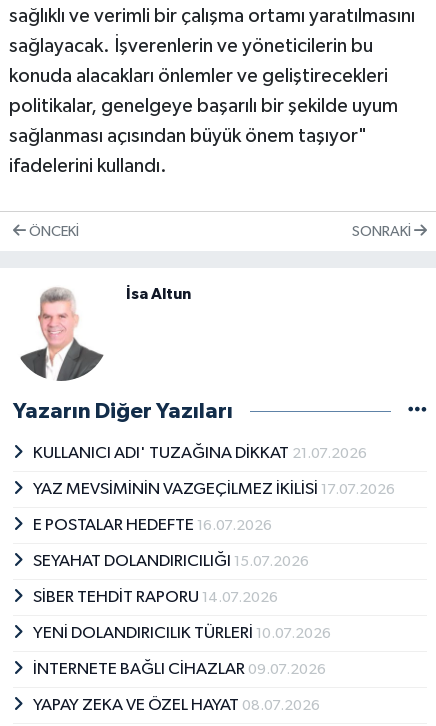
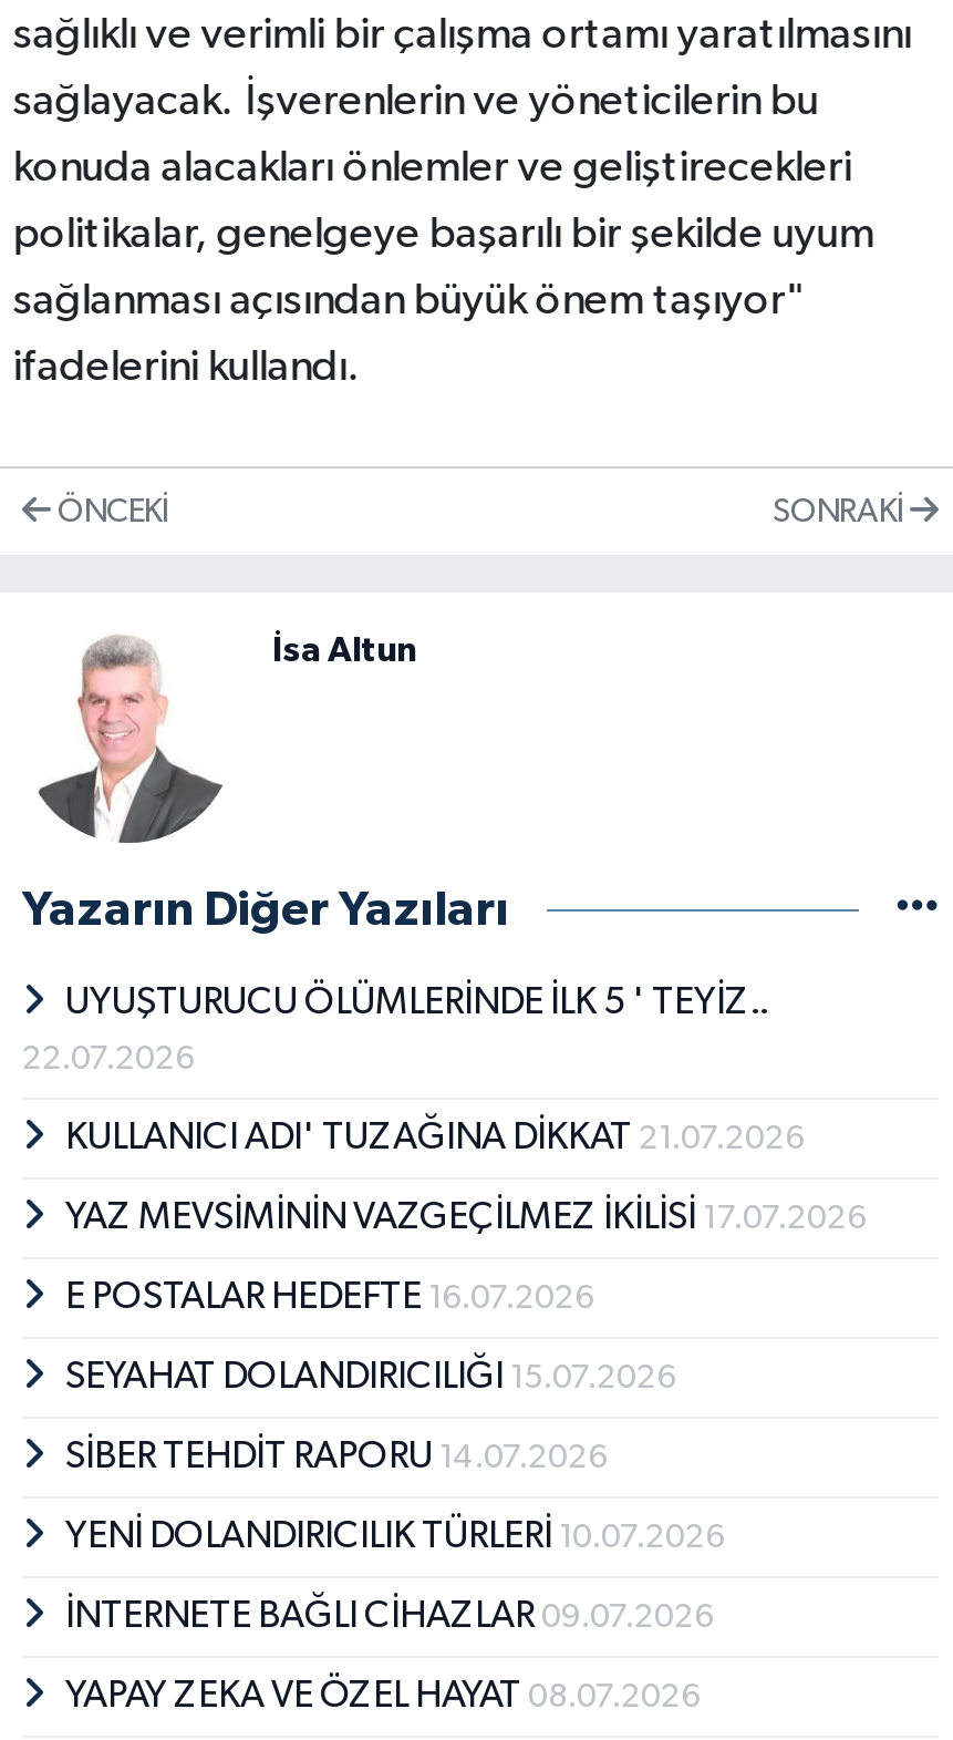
none -> [22,985,767,1076] UYUŞTURUCU ÖLÜMLERİNDE İLK 5 ' TEYİZ.. | 22.07.2026

